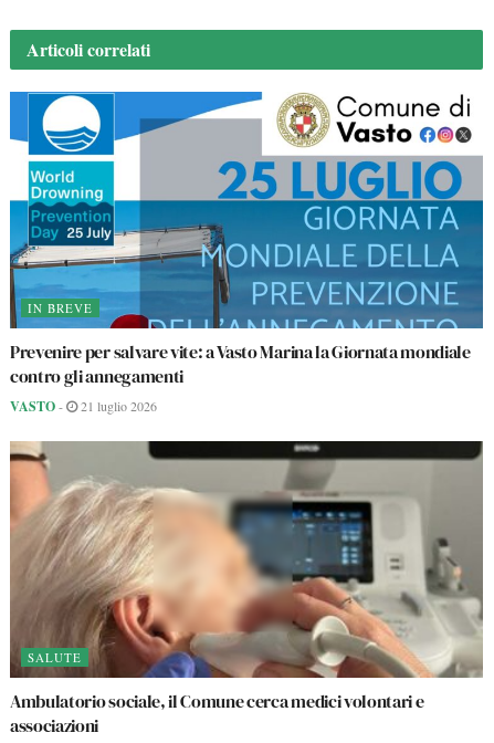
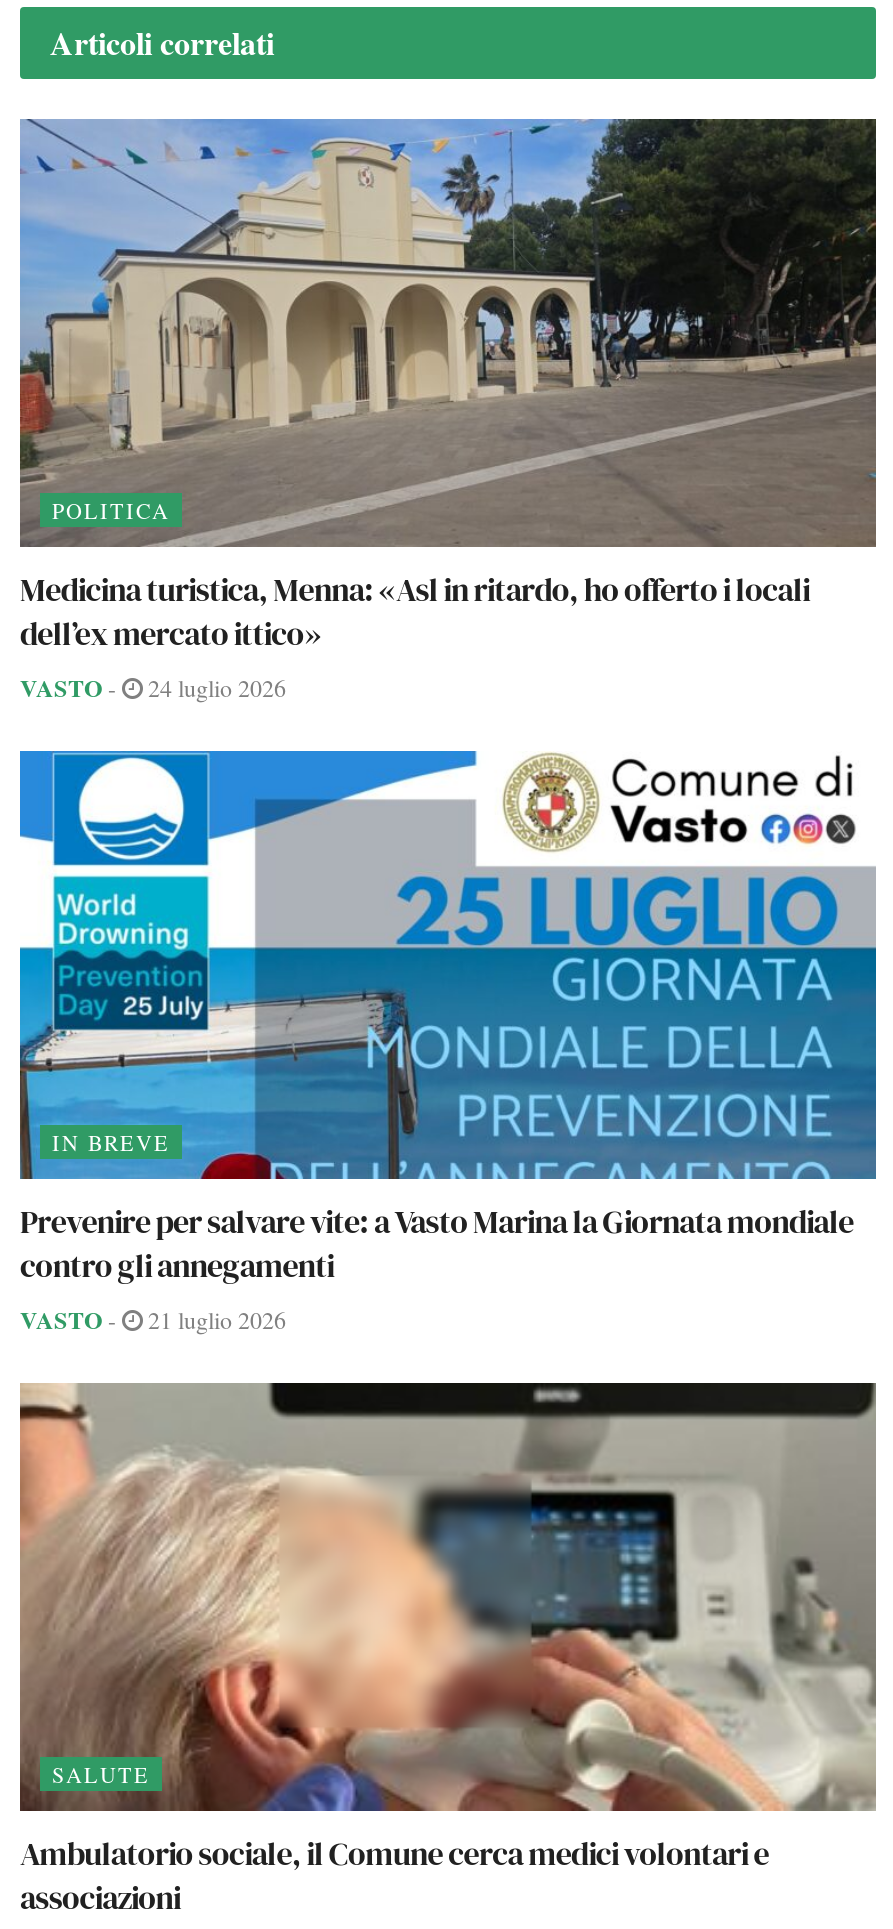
none -> [18,116,878,705] [image] | POLITICA | Medicina turistica, Menna: «Asl in ritardo, ho offerto i locali | dell’ex mercato ittico» | VASTO - | 24 luglio 2026

